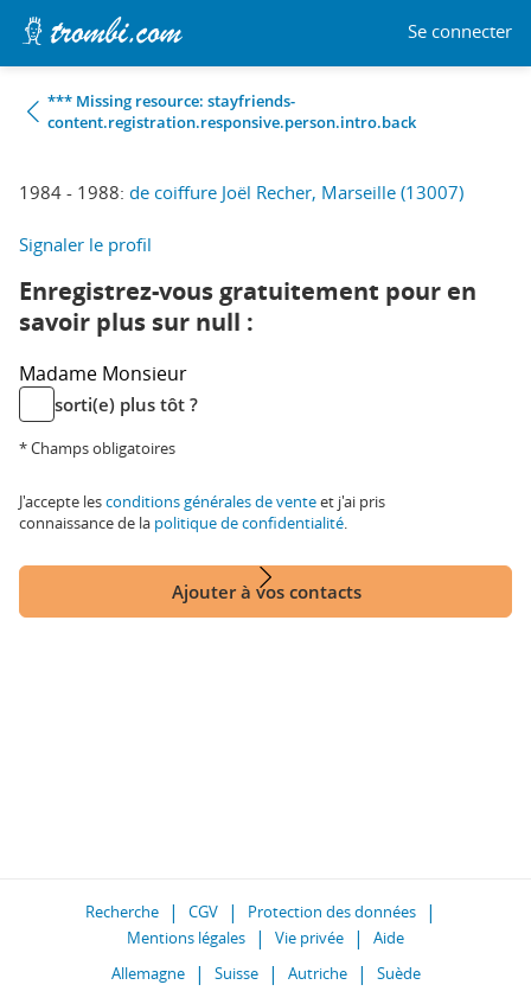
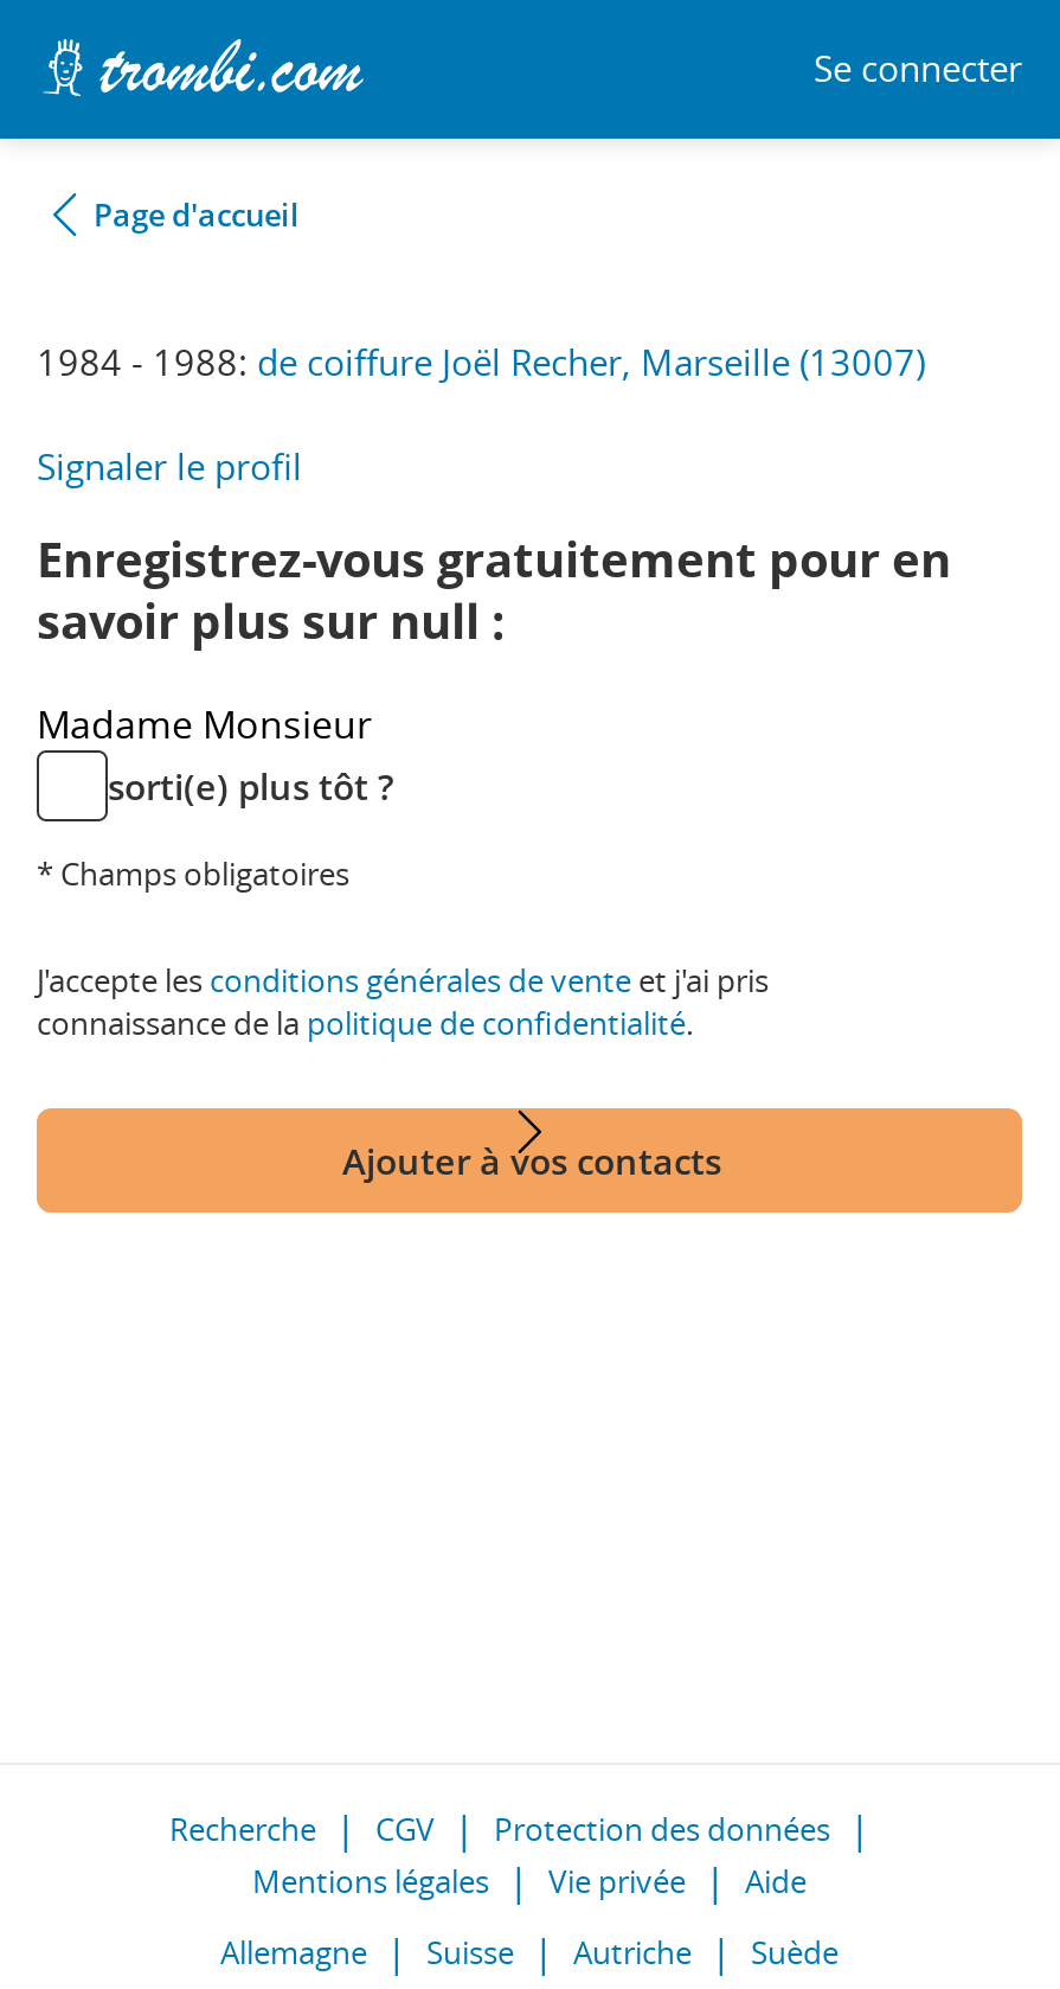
[47,90,416,133] *** Missing resource: stayfriends- | content.registration.responsive.person.intro.back -> [94,193,300,236] Page d'accueil

